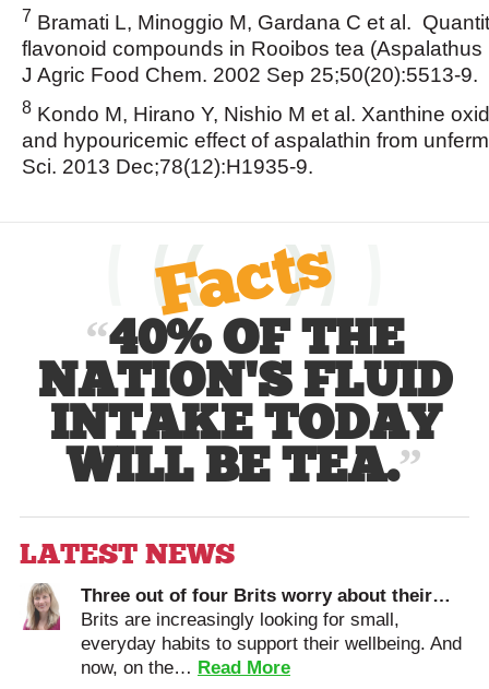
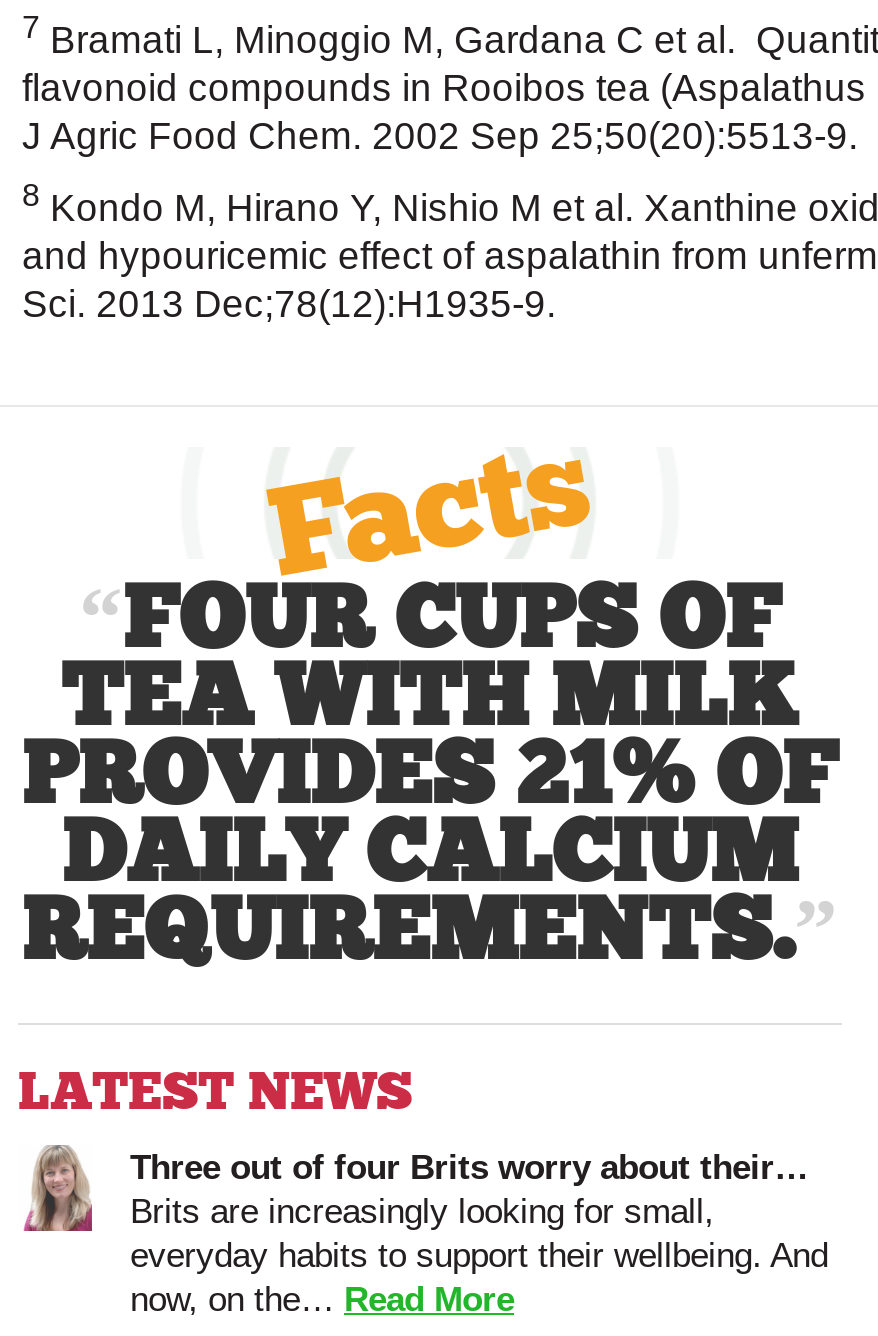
[38,314,451,494] “40% OF THE | NATION'S FLUID | INTAKE TODAY | WILL BE TEA.” -> [22,575,838,981] “FOUR CUPS OF | TEA WITH MILK | PROVIDES 21% OF | DAILY CALCIUM | REQUIREMENTS.”

